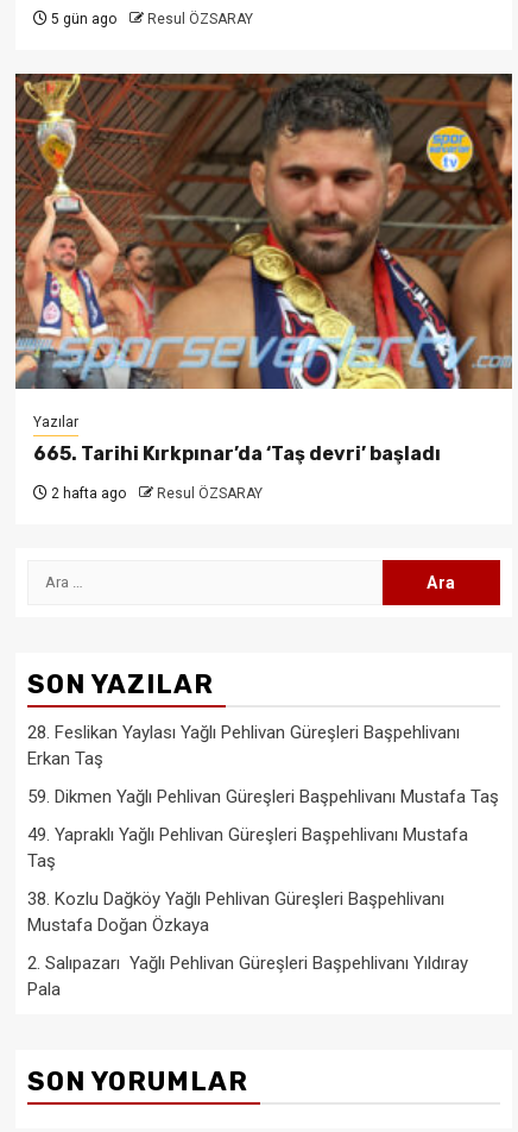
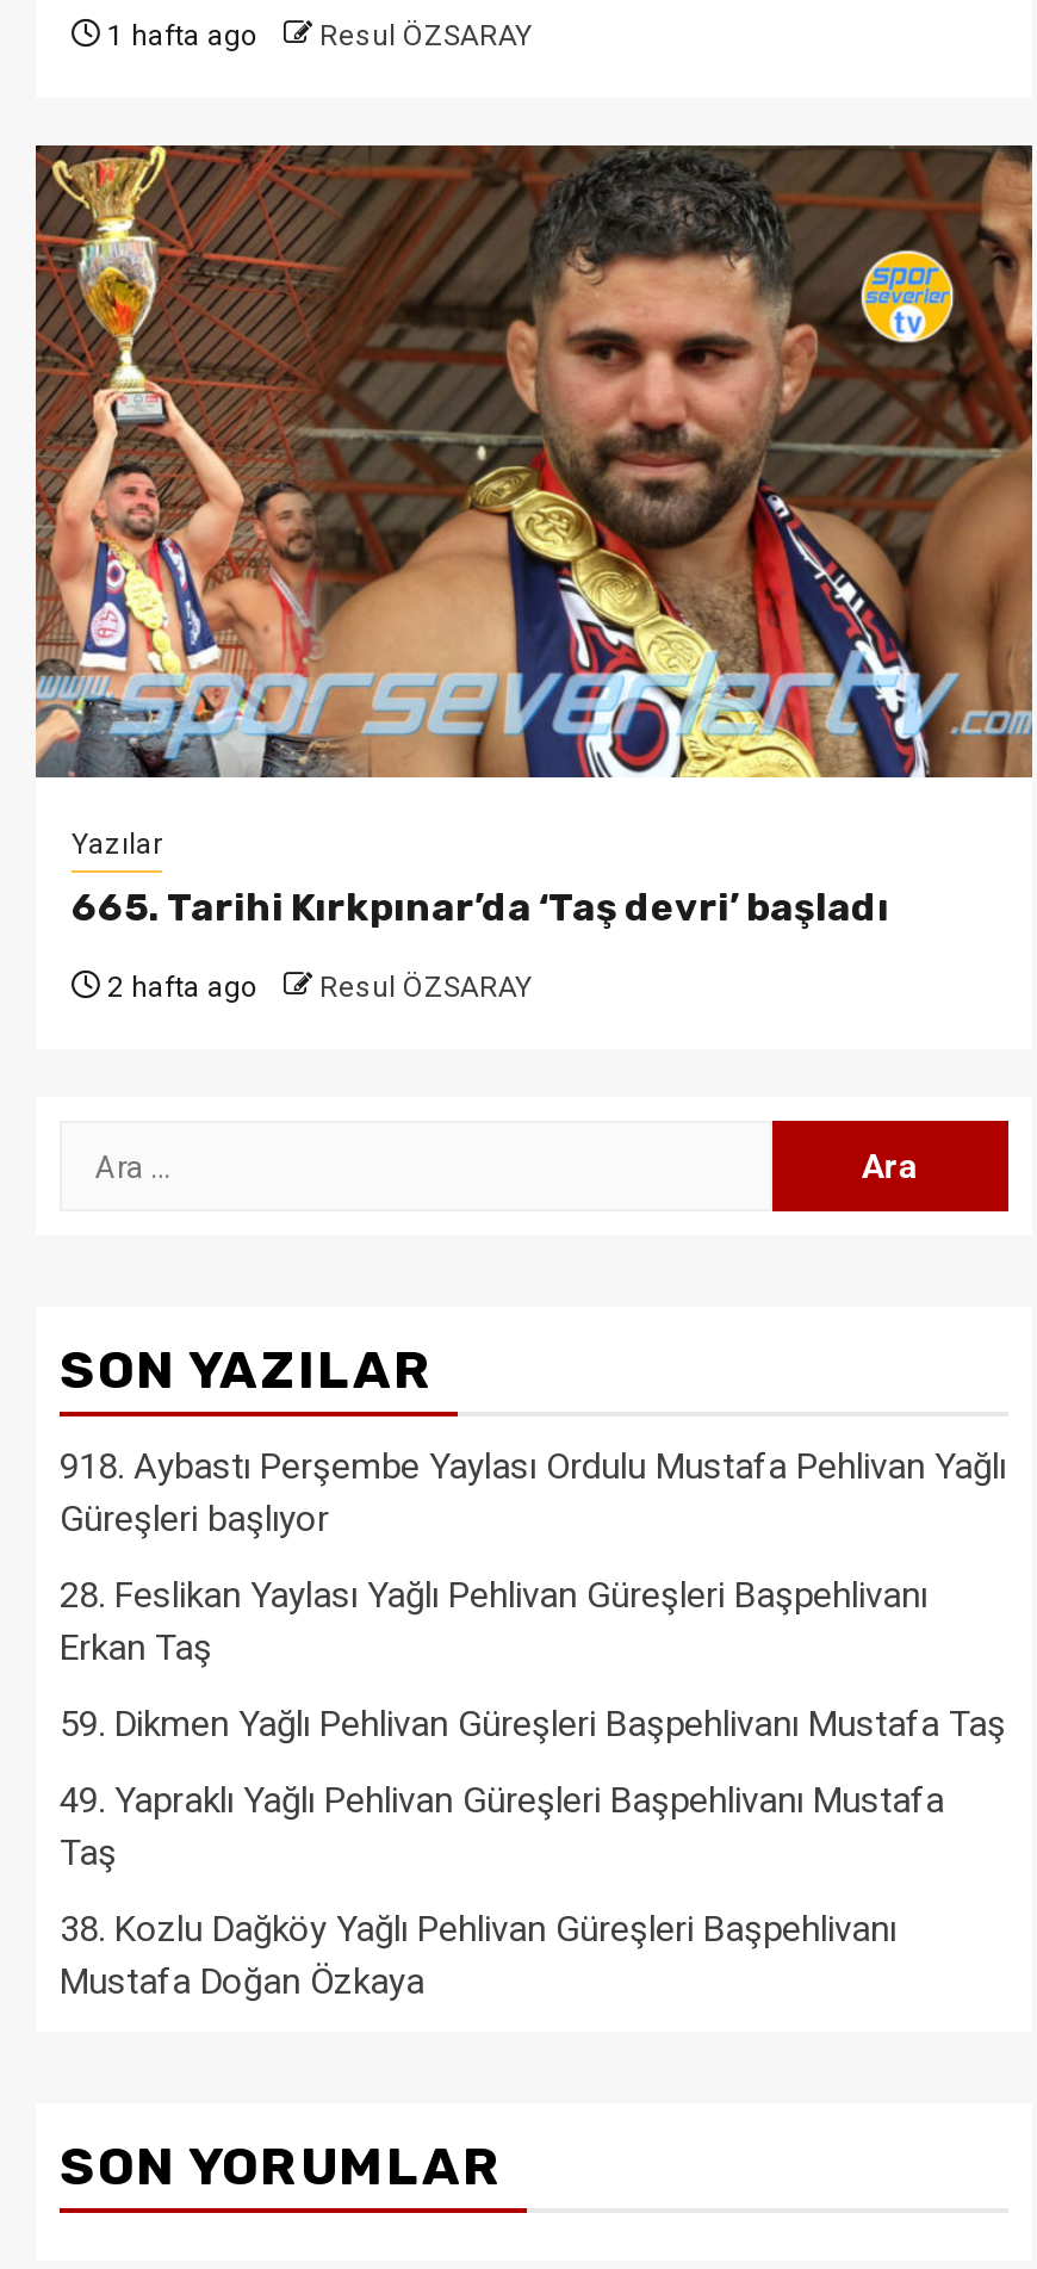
[48,10,253,27] 5 gün ago Resul ÖZSARAY -> [100,21,532,54] 1 hafta ago Resul ÖZSARAY
none -> [60,1447,1006,1542] 918. Aybastı Perşembe Yaylası Ordulu Mustafa Pehlivan Yağlı | Güreşleri başlıyor
moved [27,721,499,935] -> [60,1576,1006,2005]: 28. Feslikan Yaylası Yağlı Pehlivan Güreşleri Başpehlivanı | Erkan Taş | 59. Dikmen Yağlı Pehlivan Güreşleri Başpehlivanı Mustafa Taş | 49. Yapraklı Yağlı Pehlivan Güreşleri Başpehlivanı Mustafa | Taş | 38. Kozlu Dağköy Yağlı Pehlivan Güreşleri Başpehlivanı | Mustafa Doğan Özkaya
[27,952,468,1000] 2. Salıpazarı Yağlı Pehlivan Güreşleri Başpehlivanı Yıldıray | Pala -> none

